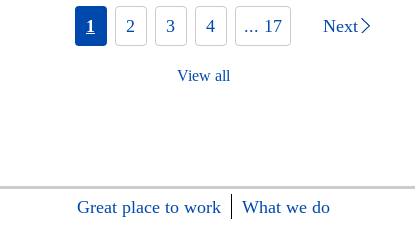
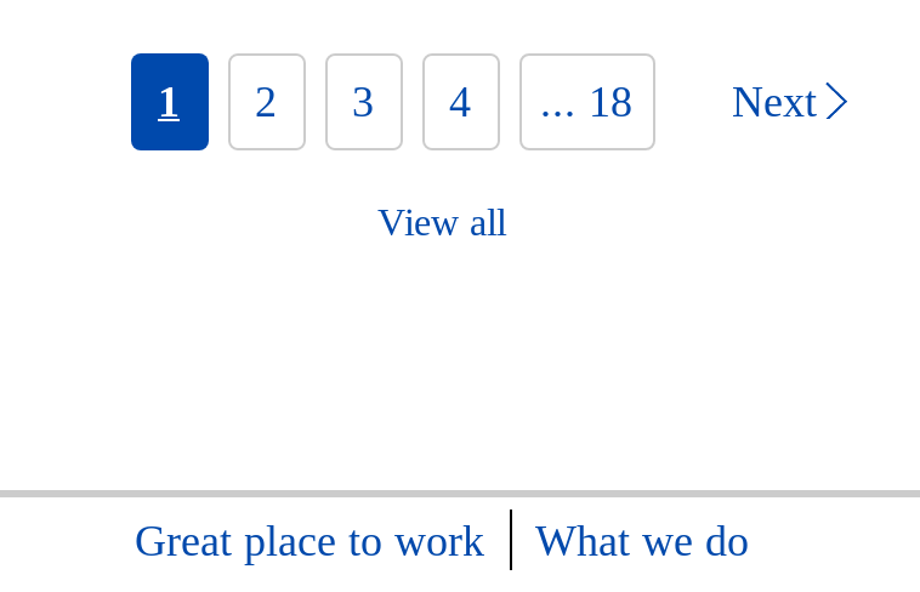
[86,15,281,35] 1 2 3 4 ... 17 -> [158,76,632,125] 1 2 3 4 ... 18

